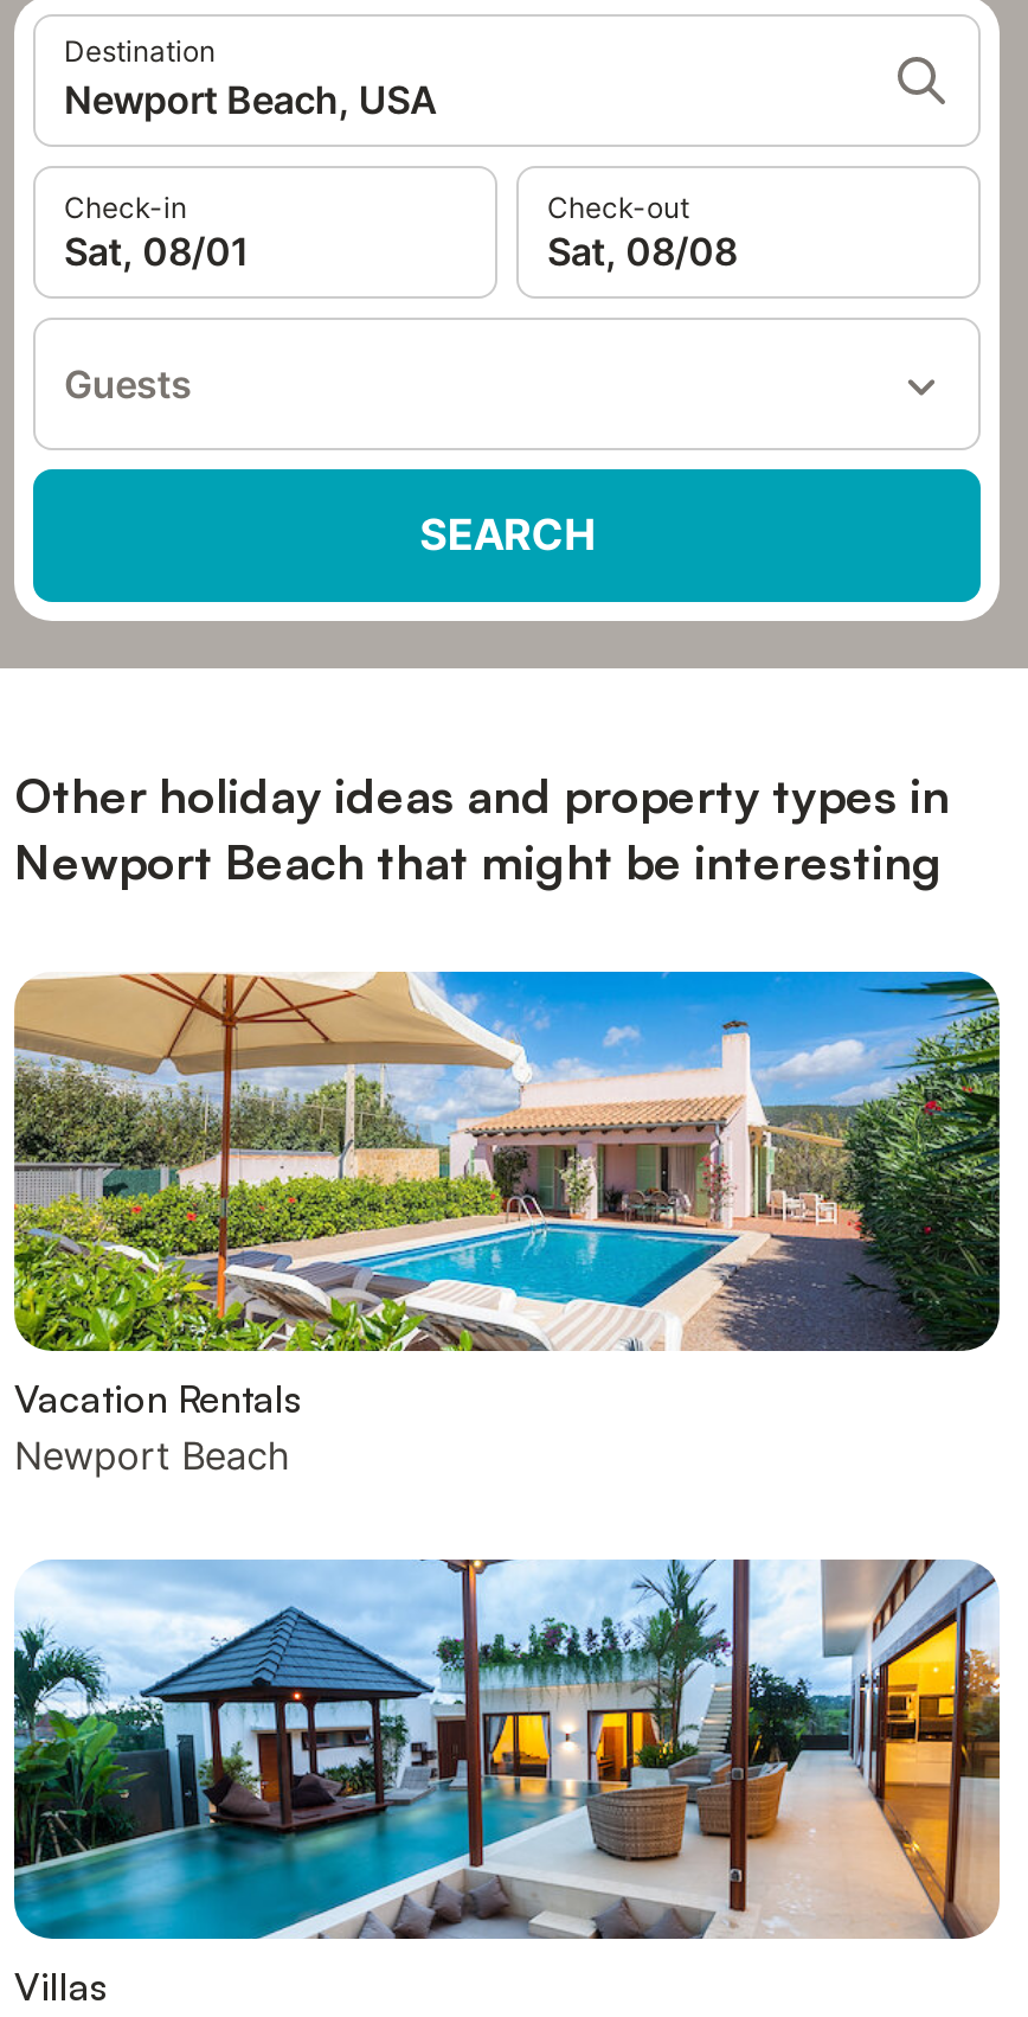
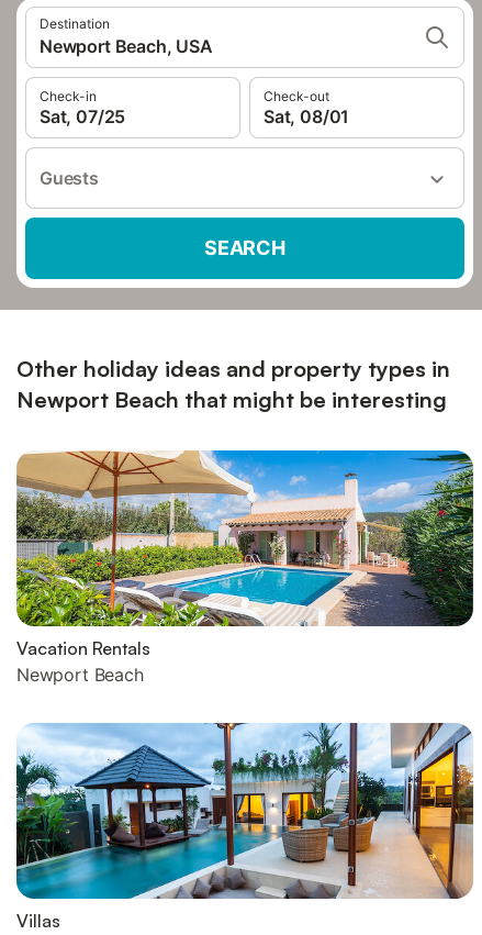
[64,228,249,275] Sat, 08/01 -> [40,105,125,127] Sat, 07/25
[547,228,737,275] Sat, 08/08 -> [264,105,349,127] Sat, 08/01

